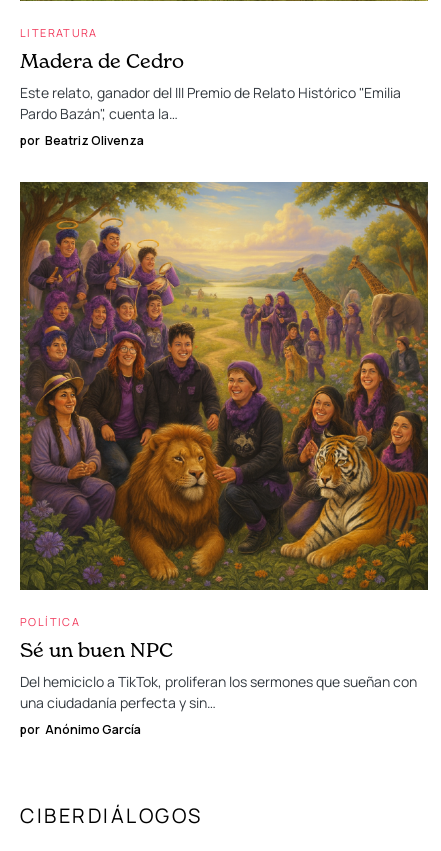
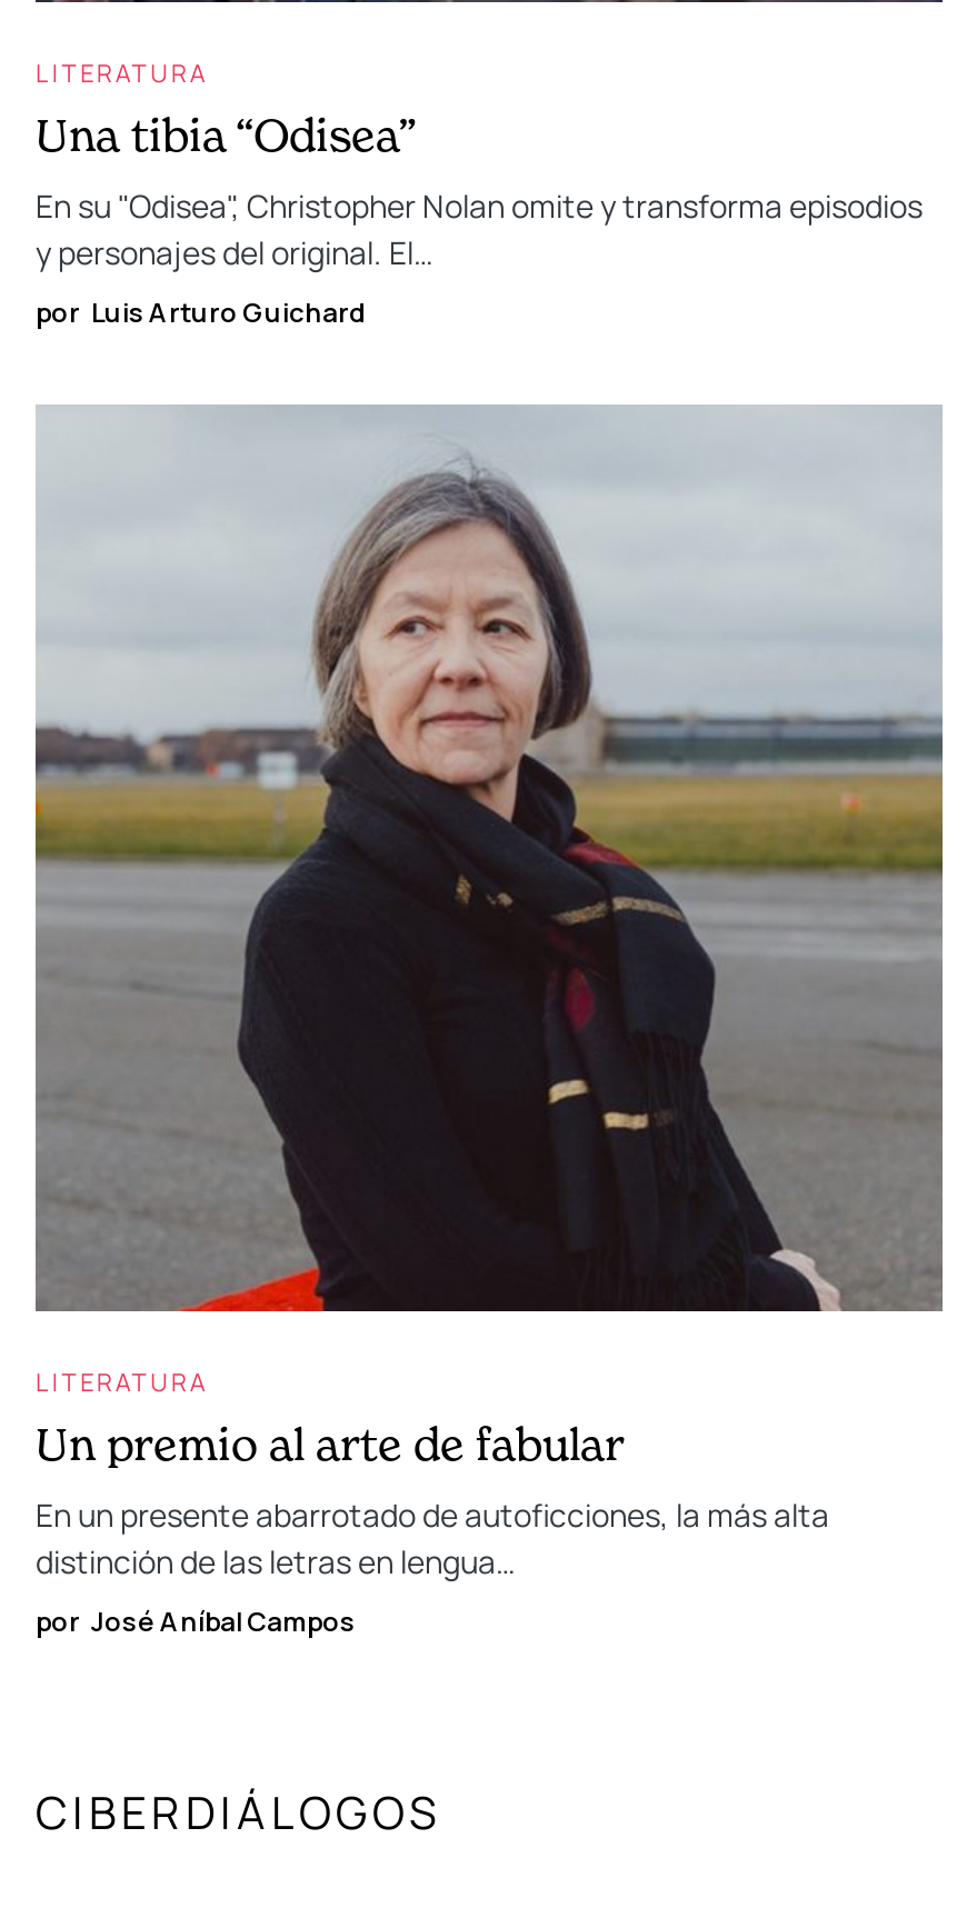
[20,49,401,123] Madera de Cedro | Este relato, ganador del III Premio de Relato Histórico "Emilia | Pardo Bazán", cuenta la… -> [36,109,923,273] Una tibia “Odisea” | En su "Odisea", Christopher Nolan omite y transforma episodios | y personajes del original. El…
[20,132,144,149] por Beatriz Olivenza -> [36,293,367,331] por Luis Arturo Guichard
[19,181,429,712] [image] | POLÍTICA | Sé un buen NPC | Del hemiciclo a TikTok, proliferan los sermones que sueñan con | una ciudadanía perfecta y sin… -> [33,404,945,1582] [image] | LITERATURA | Un premio al arte de fabular | En un presente abarrotado de autoficciones, la más alta | distinción de las letras en lengua…
[20,721,141,738] por Anónimo García -> [36,1602,356,1640] por José Aníbal Campos

